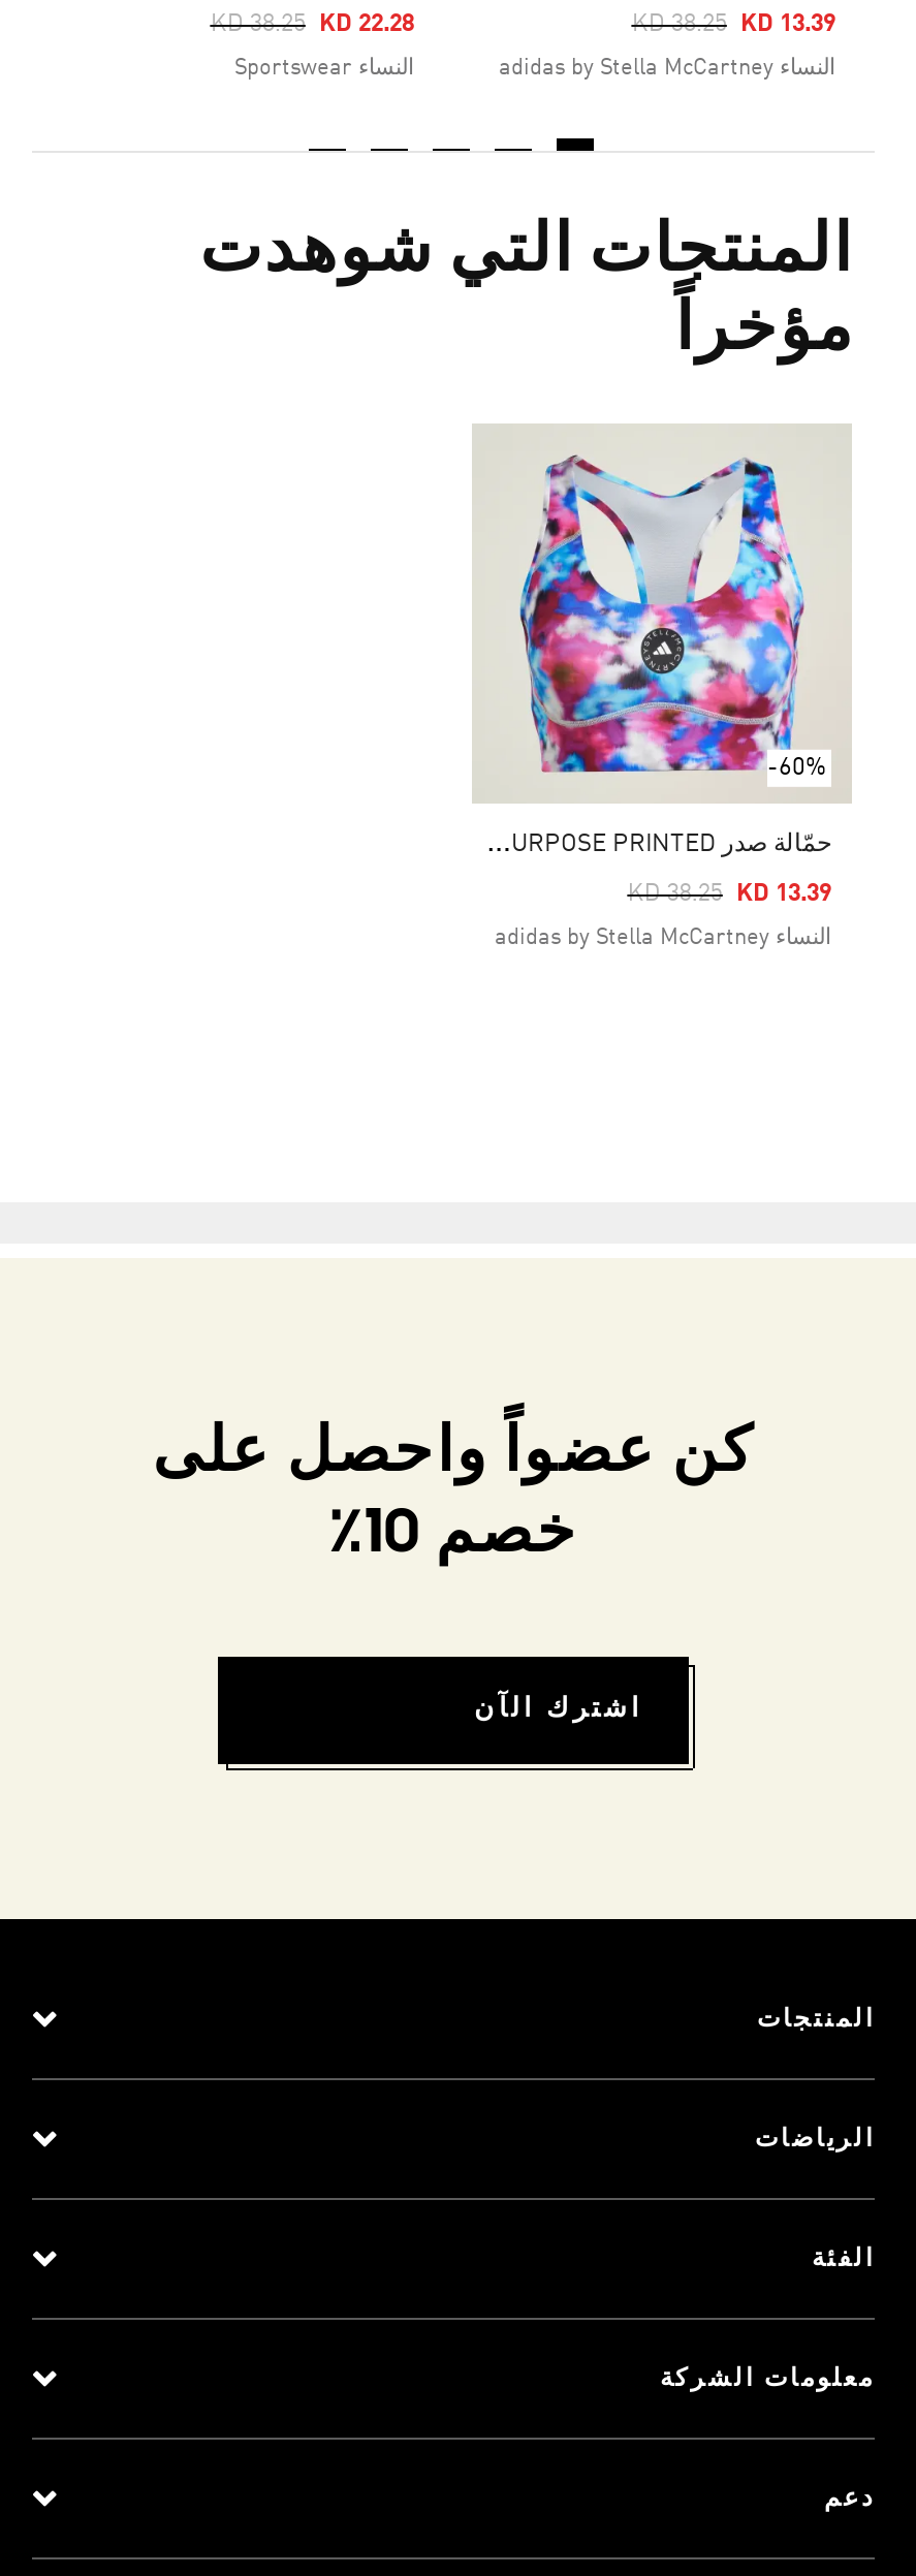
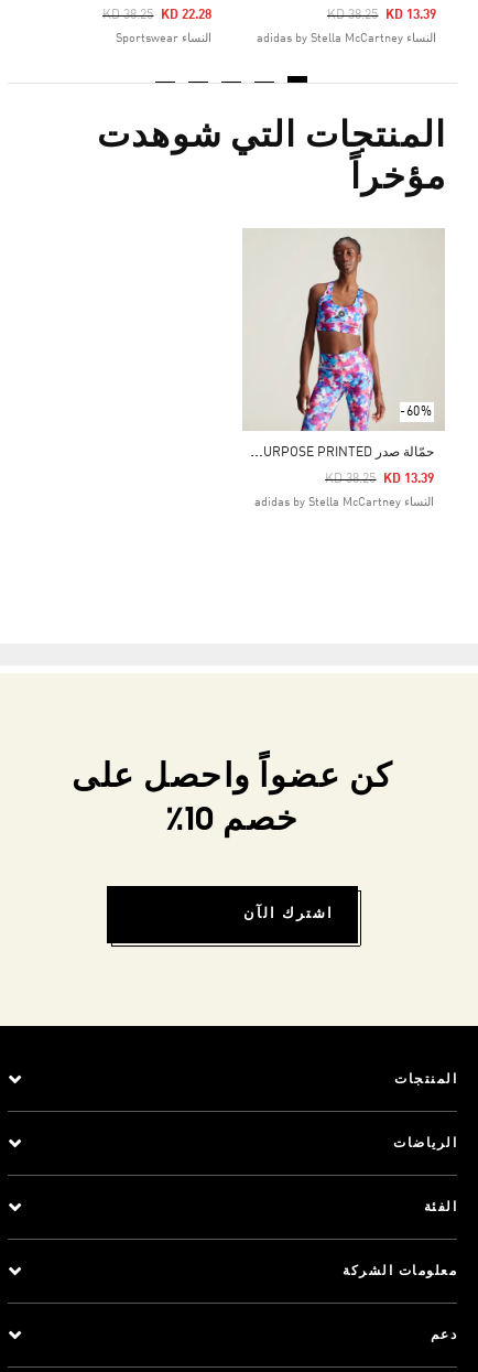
[517,440,804,802] [image] -> [268,236,419,432] [image]

